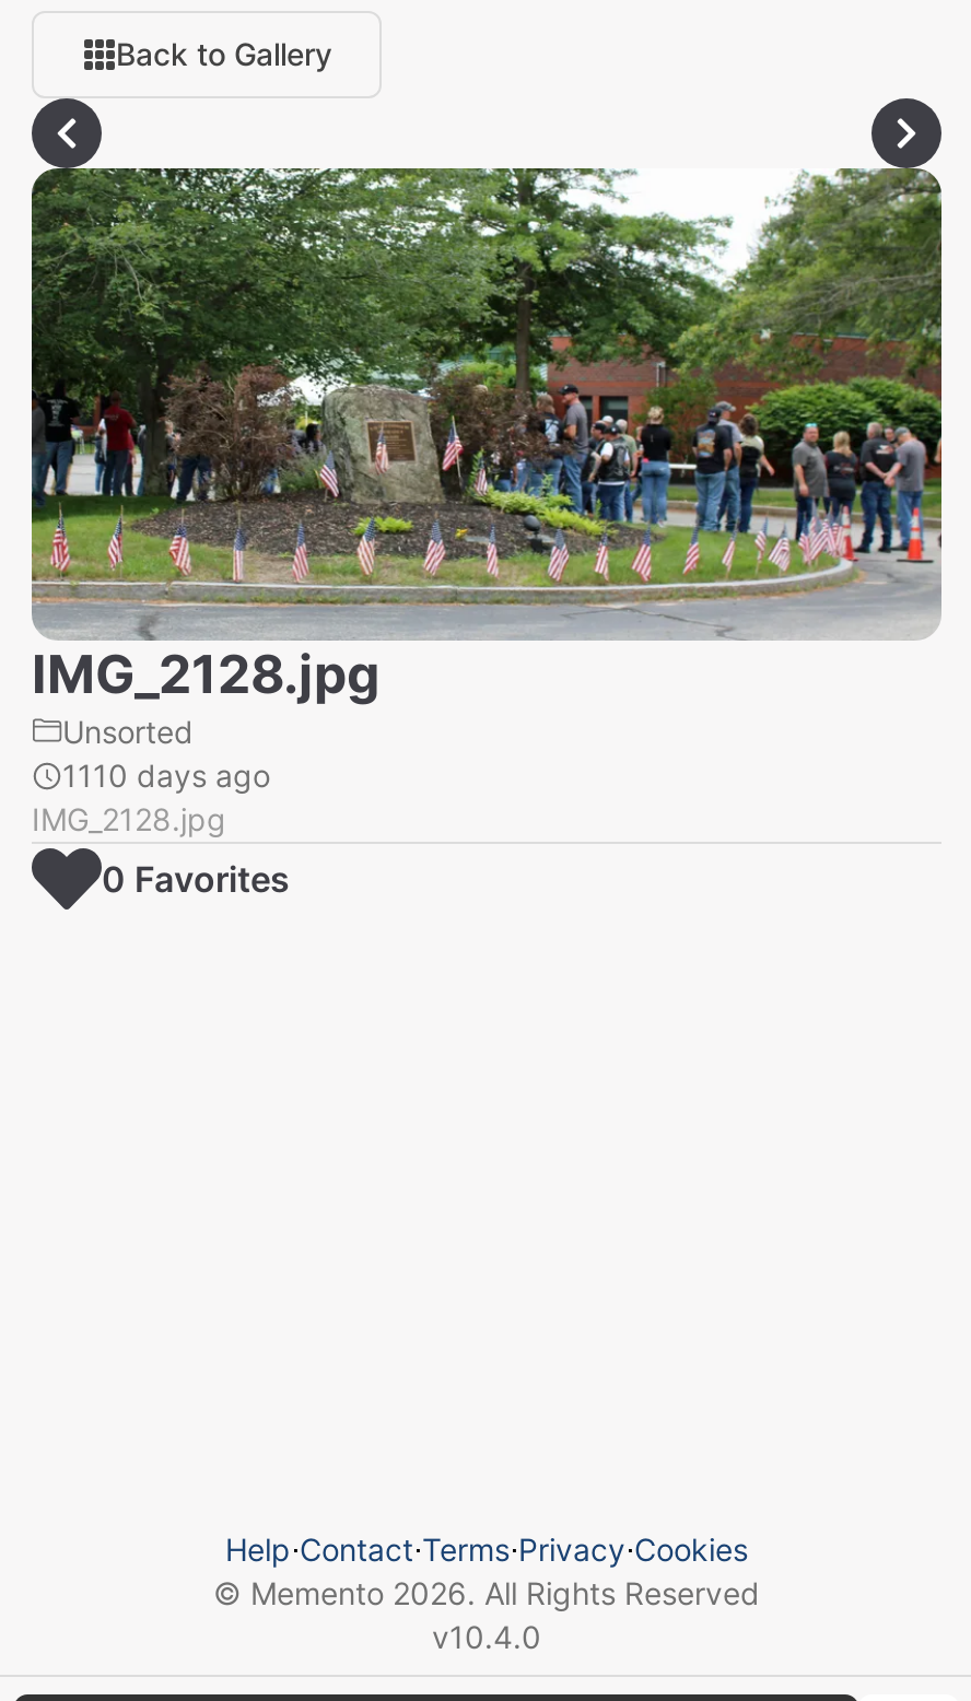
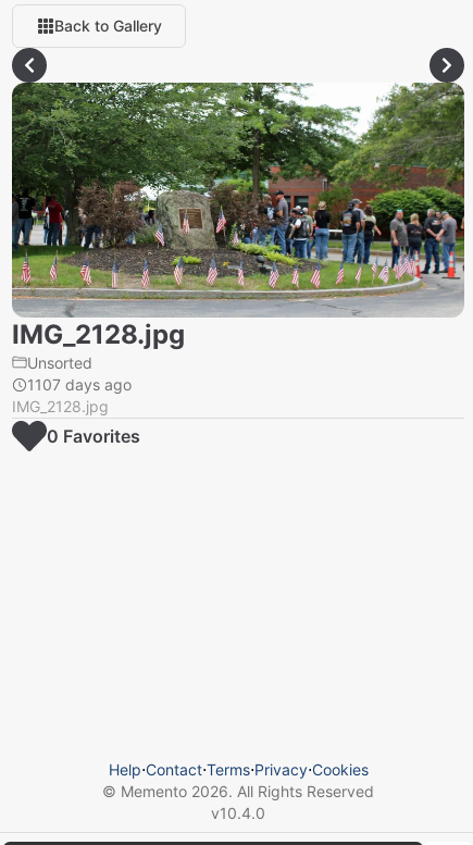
[62,756,270,793] 1110 days ago -> [27,375,132,393] 1107 days ago

